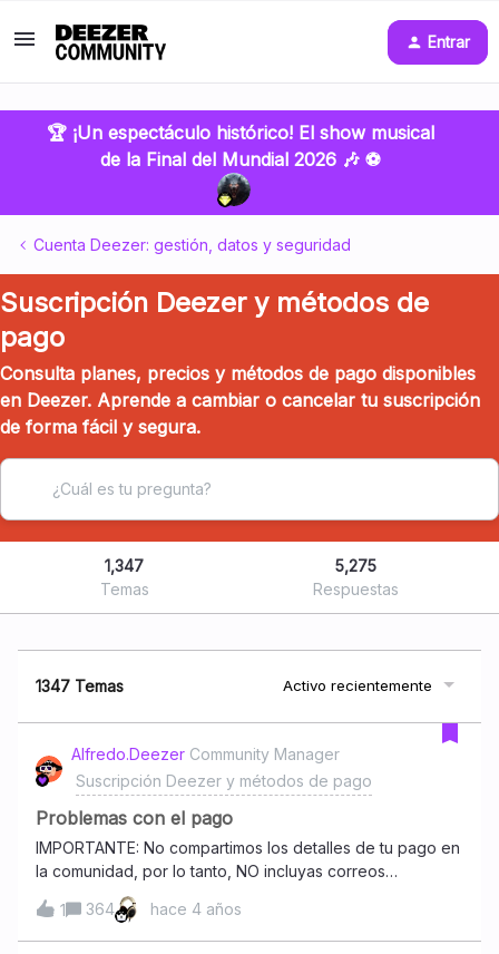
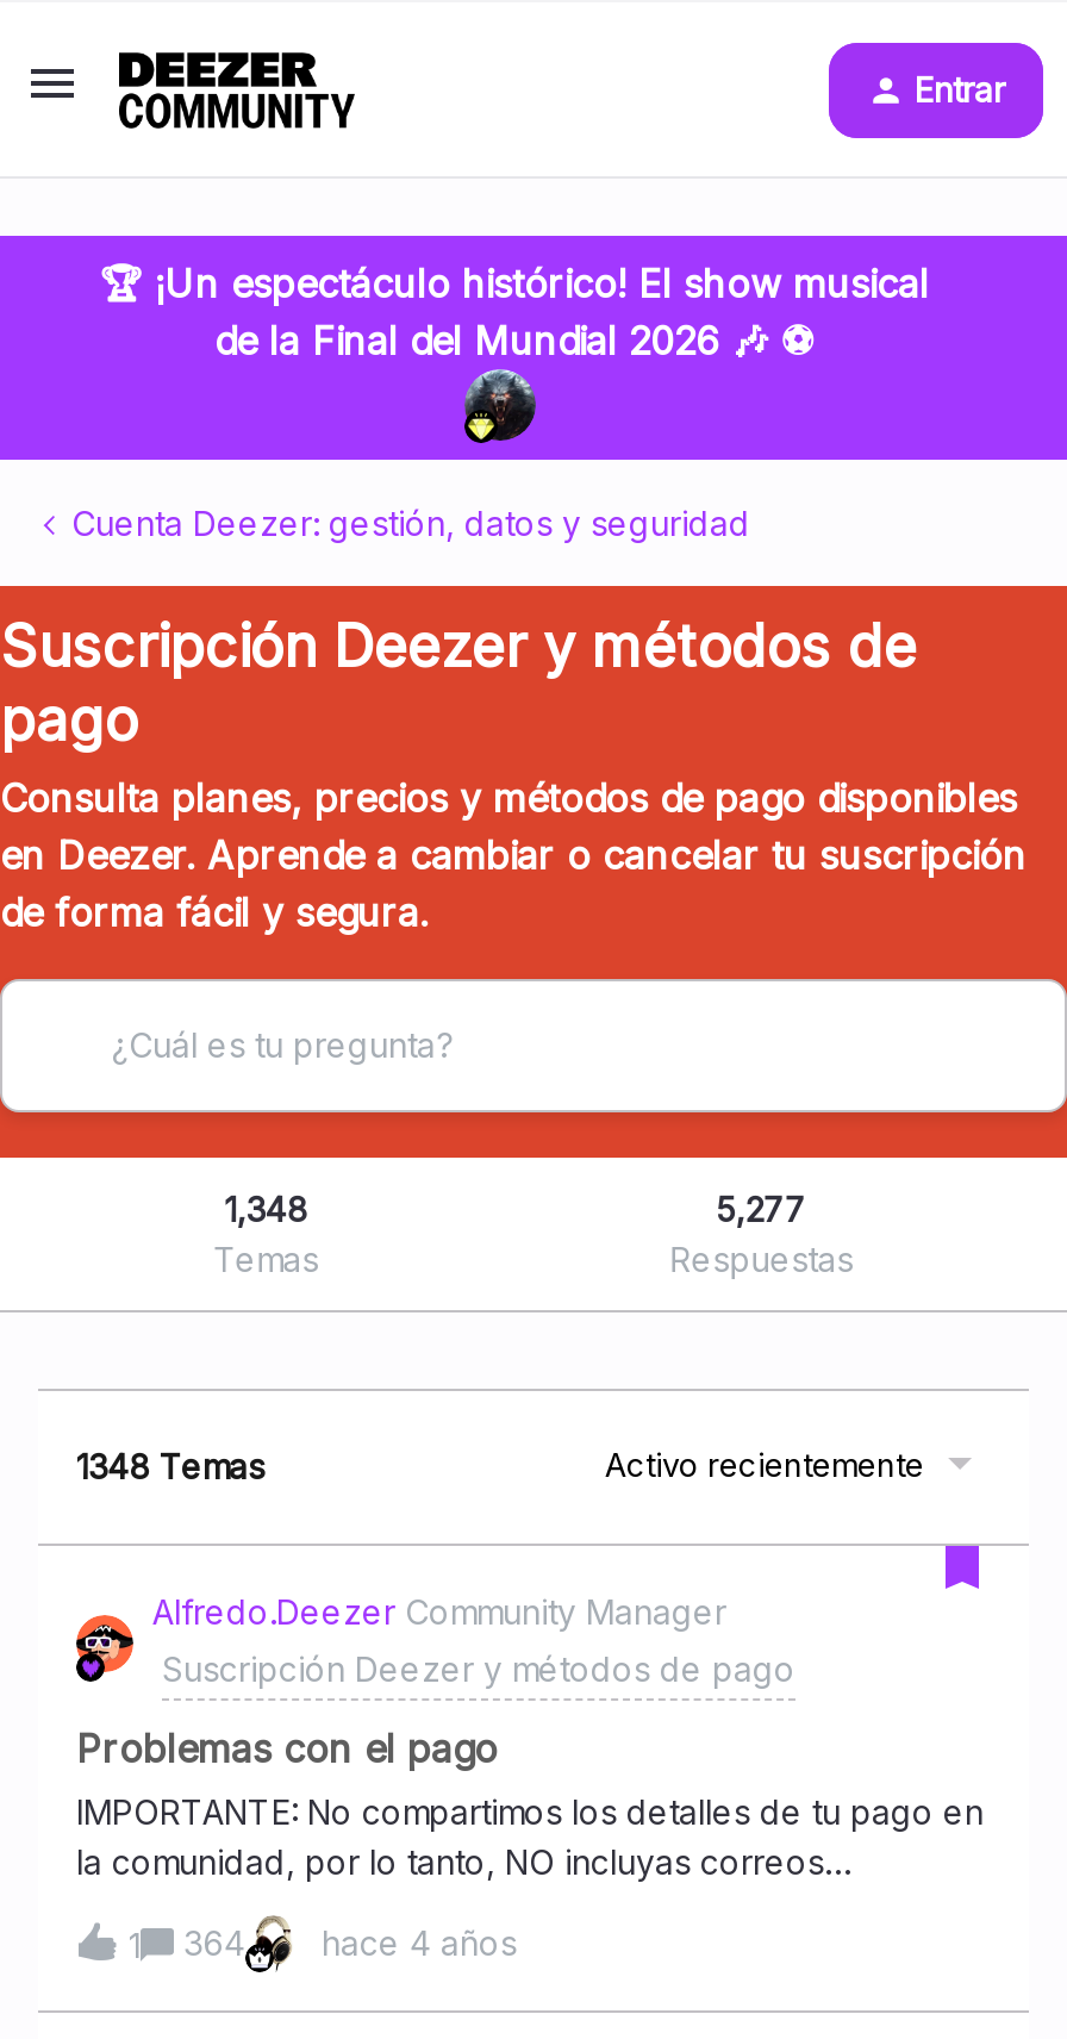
[105,556,144,575] 1,347 -> [224,1189,308,1229] 1,348
[335,556,377,575] 5,275 -> [716,1189,807,1229] 5,277
[36,676,124,695] 1347 Temas -> [76,1446,264,1486] 1348 Temas

